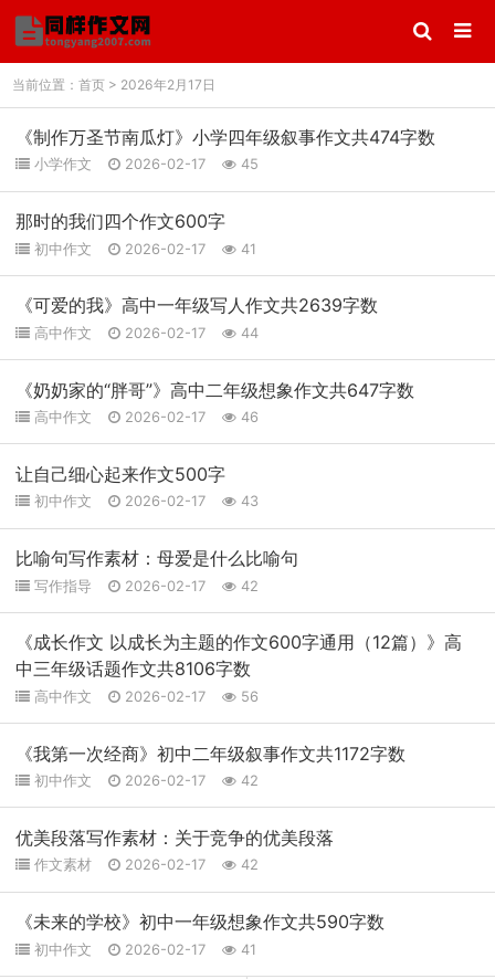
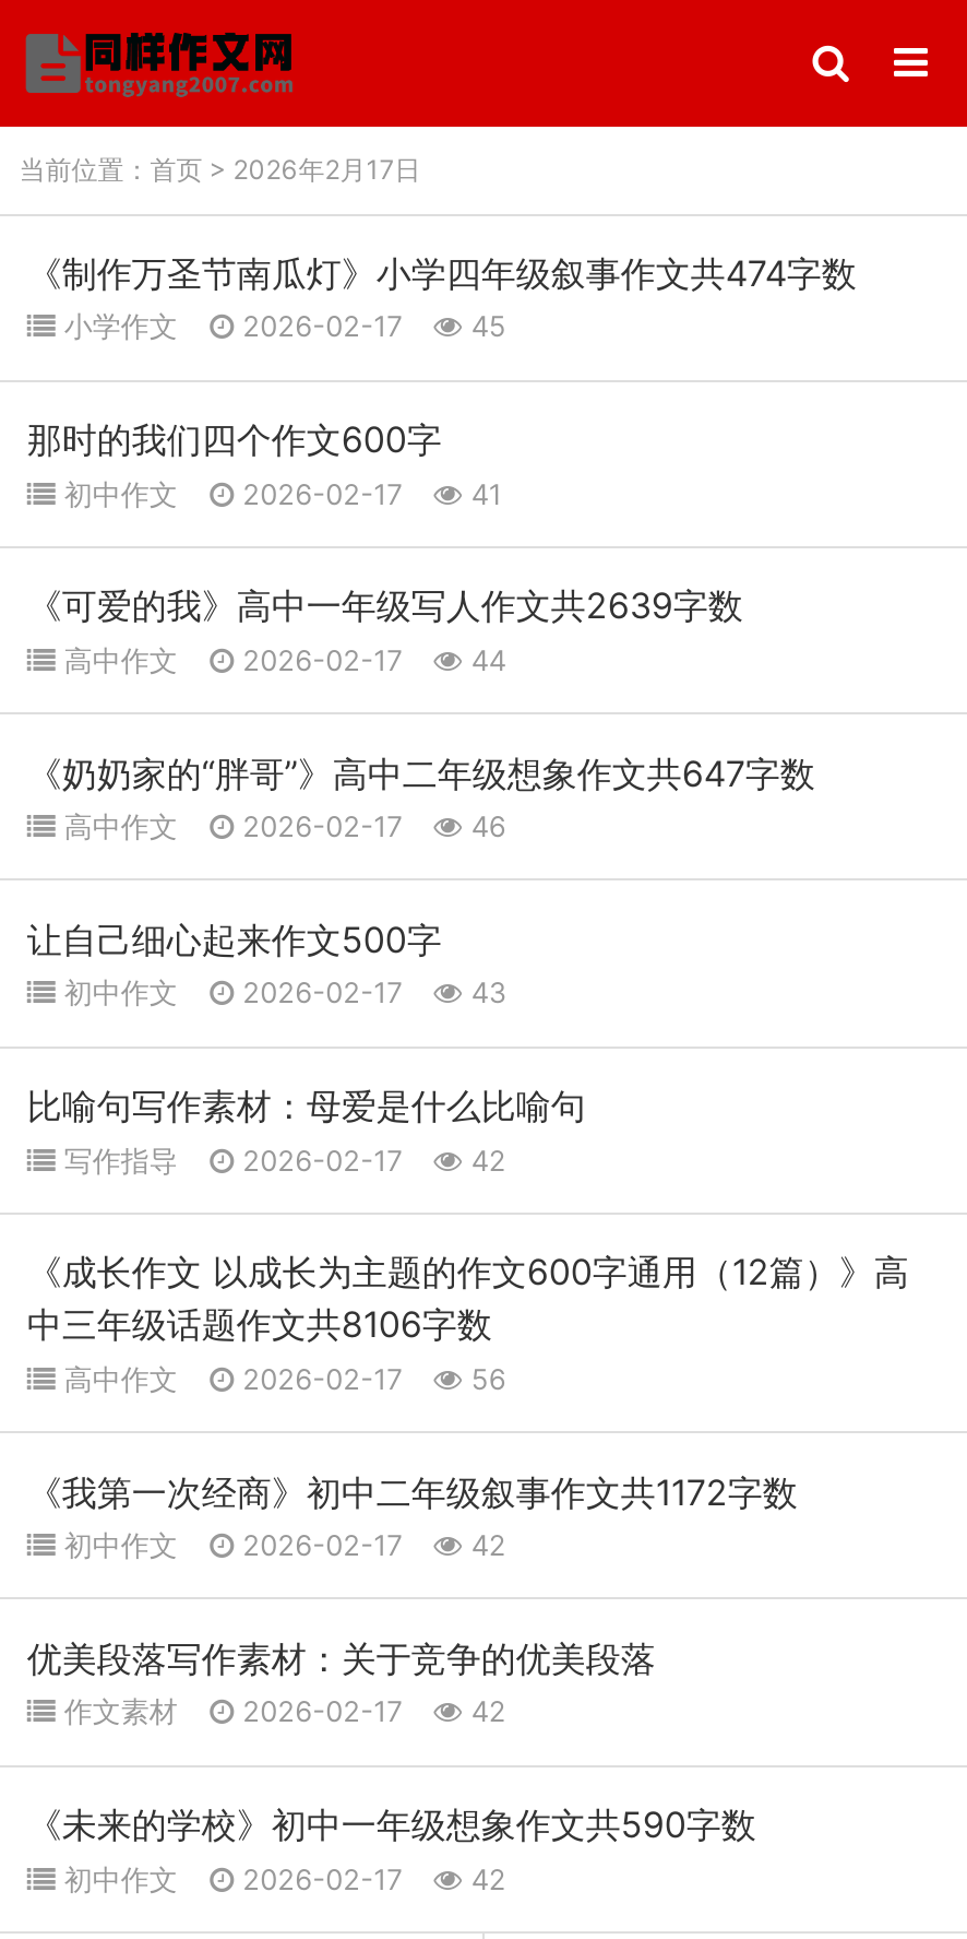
[30,941,256,958] 初中作文 2026-02-17 41 -> [55,1863,506,1896] 初中作文 2026-02-17 42

